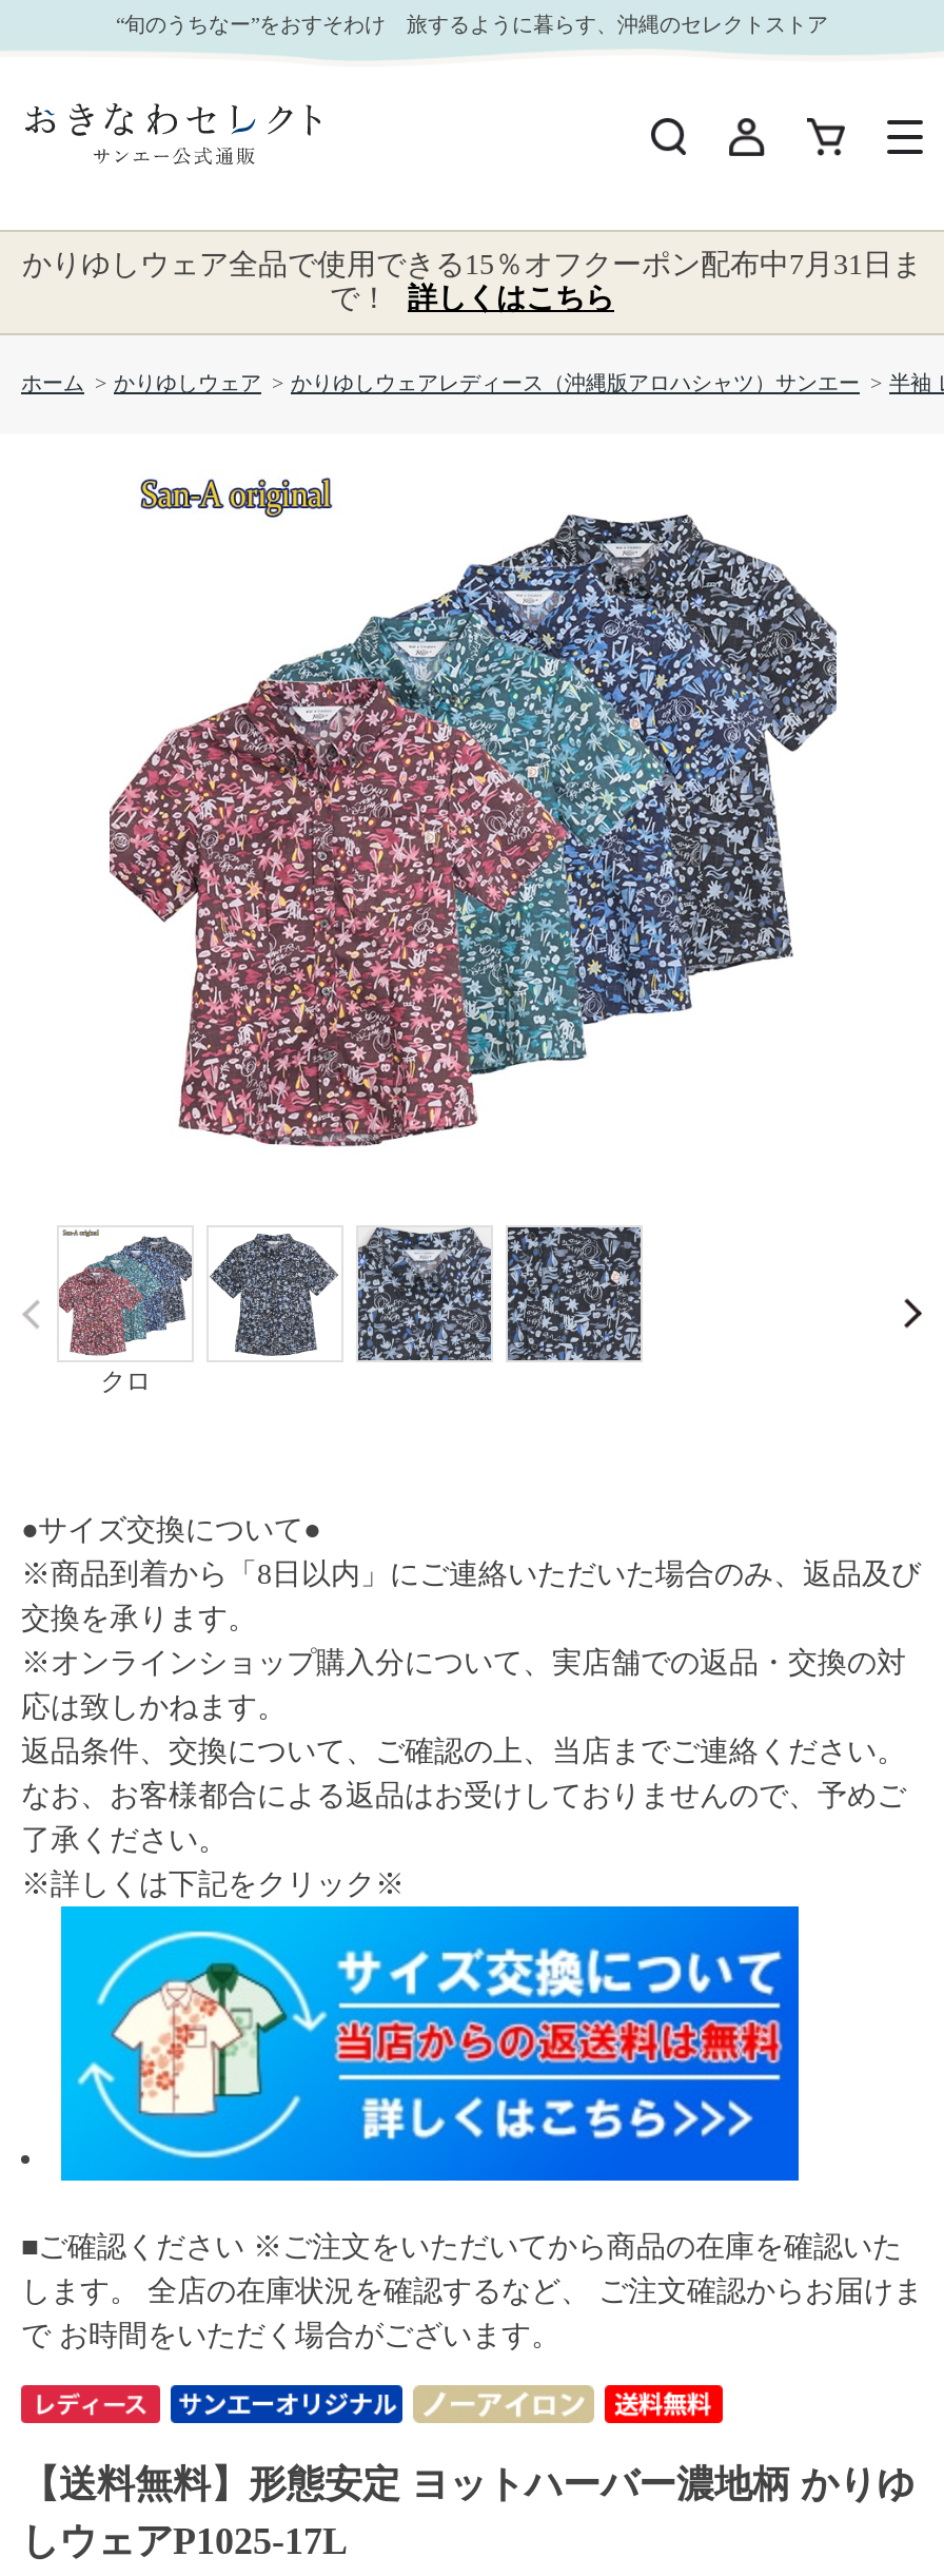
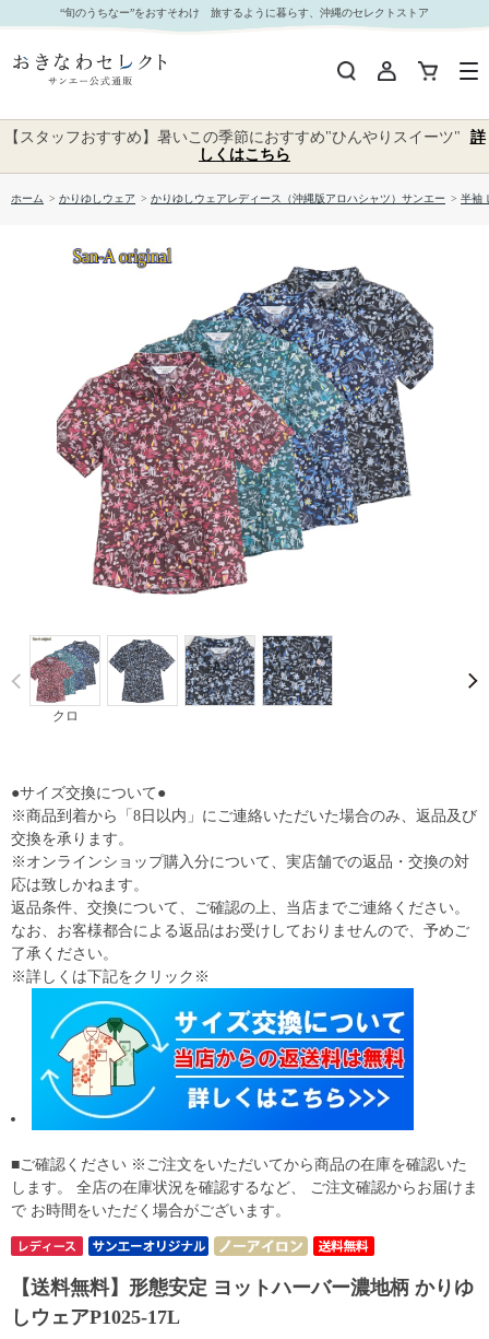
[22,249,922,314] かりゆしウェア全品で使用できる15％オフクーポン配布中7月31日ま | で！ 詳しくはこちら -> [4,129,485,163] 【スタッフおすすめ】暑いこの季節におすすめ"ひんやりスイーツ" 詳 | しくはこちら

